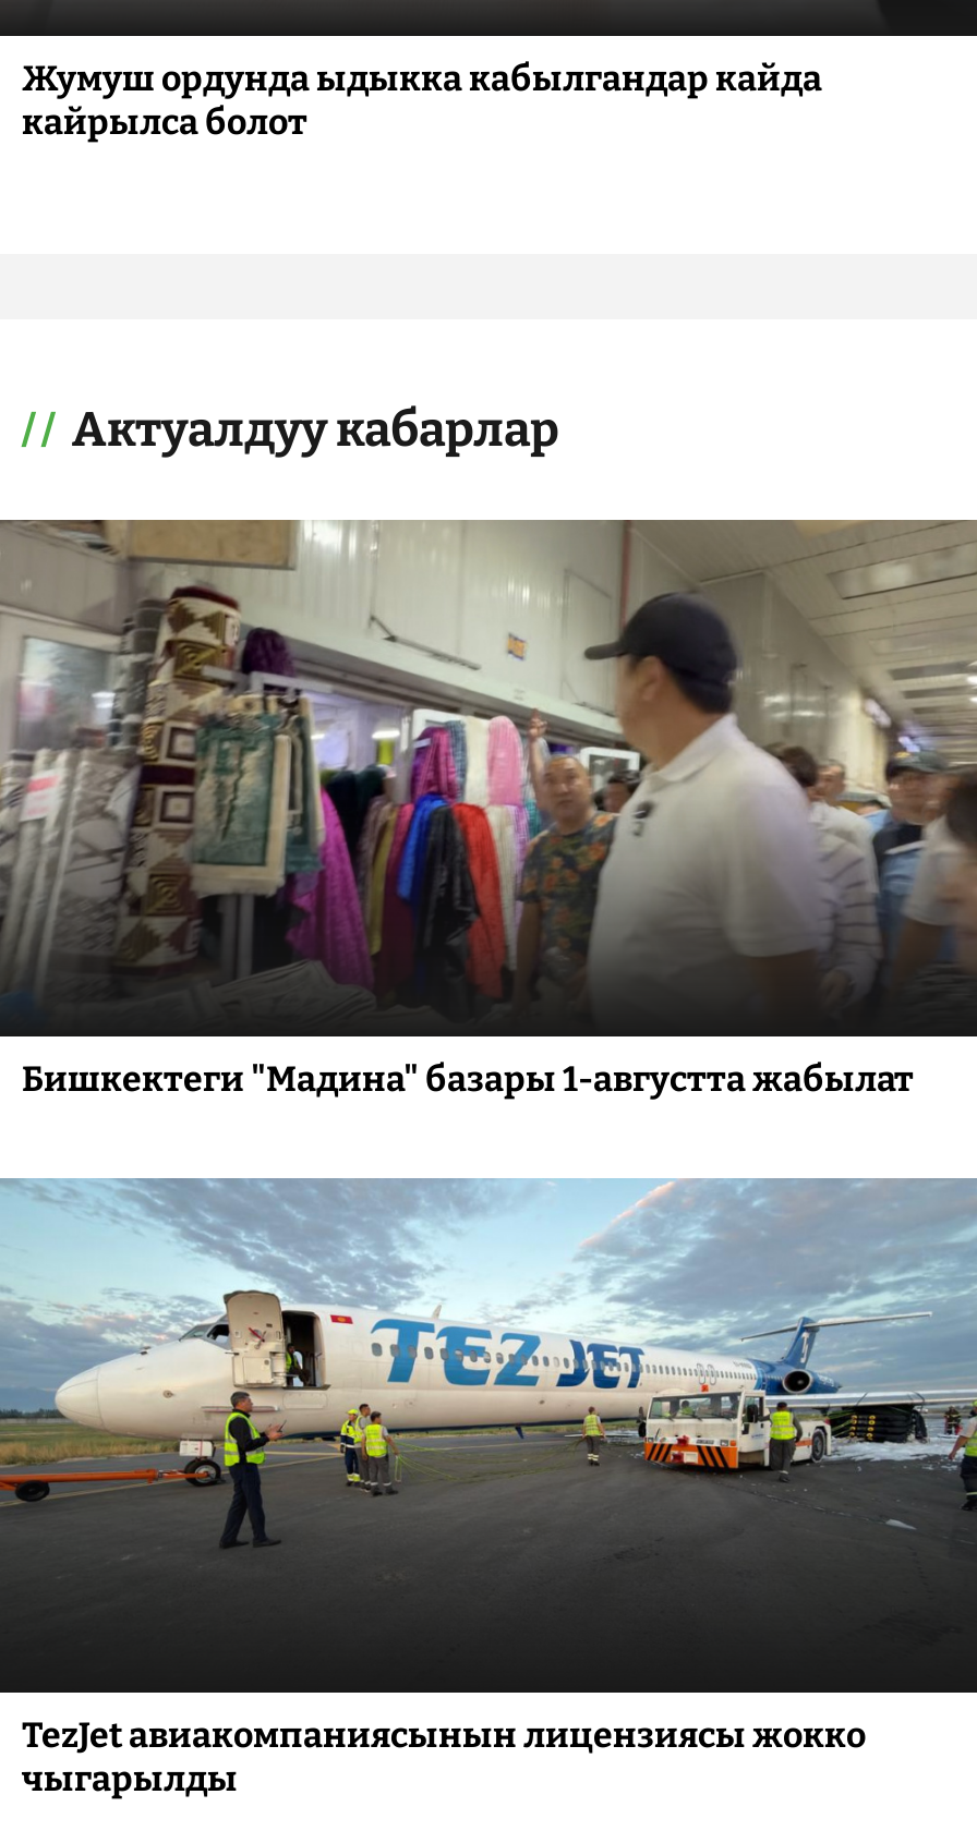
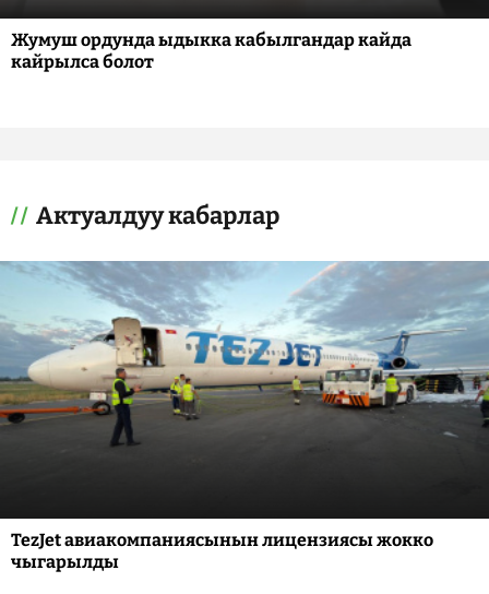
[7,517,970,1099] [image] | Бишкектеги "Мадина" базары 1-августта жабылат -> none

